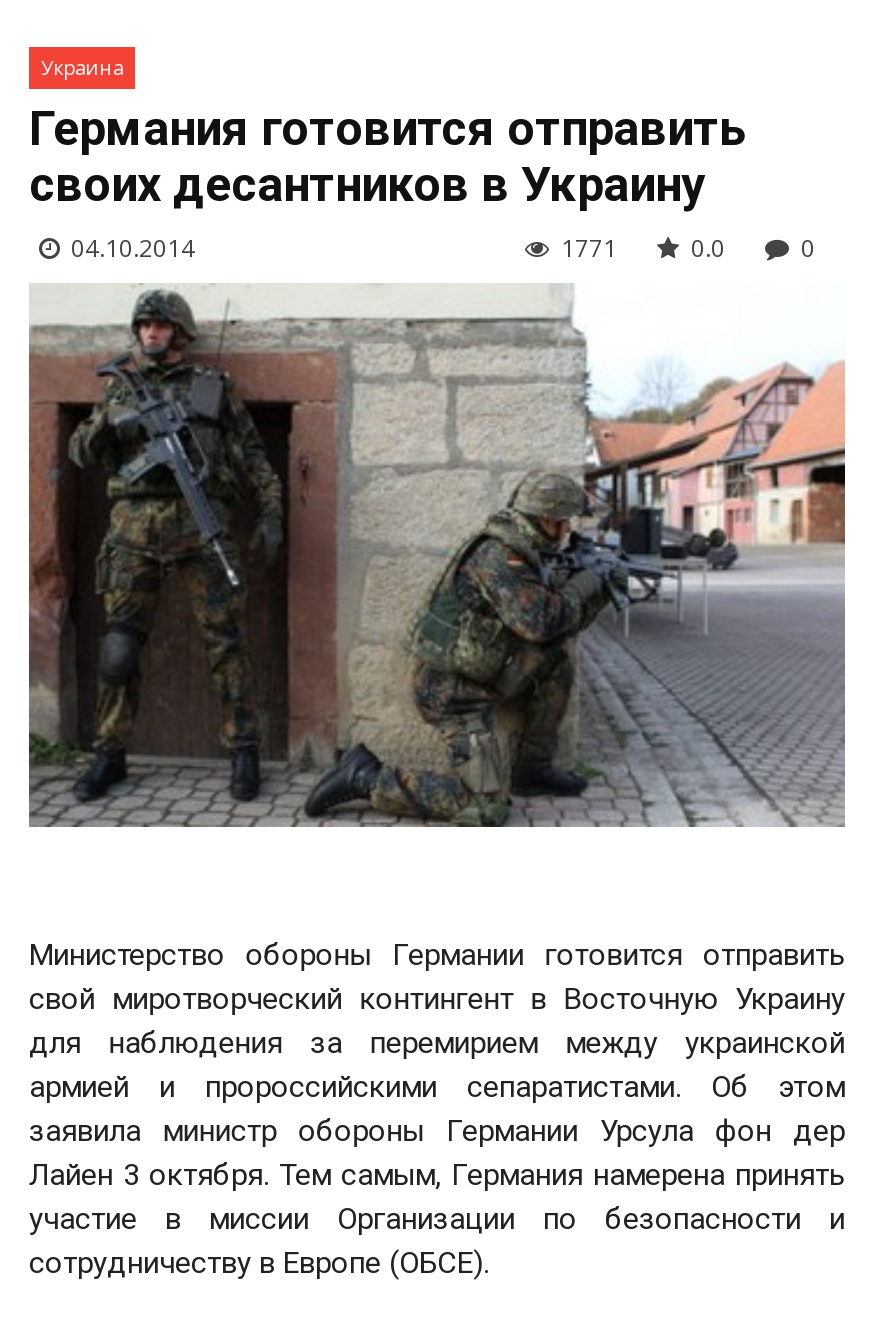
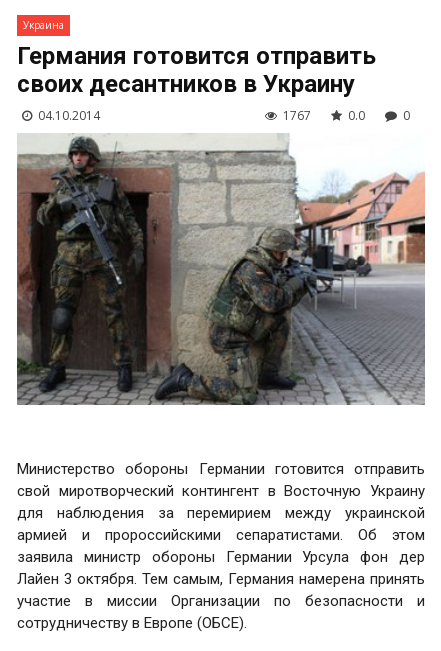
[555,231,725,265] 1771 0.0 -> [280,107,365,124] 1767 0.0

